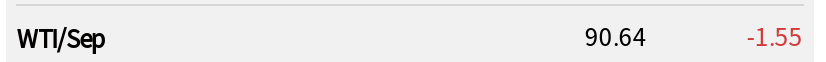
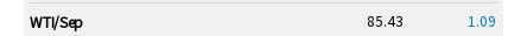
[585,18,647,52] 90.64 -> [367,11,404,30] 85.43
[747,18,803,52] -1.55 -> [468,11,497,30] 1.09

